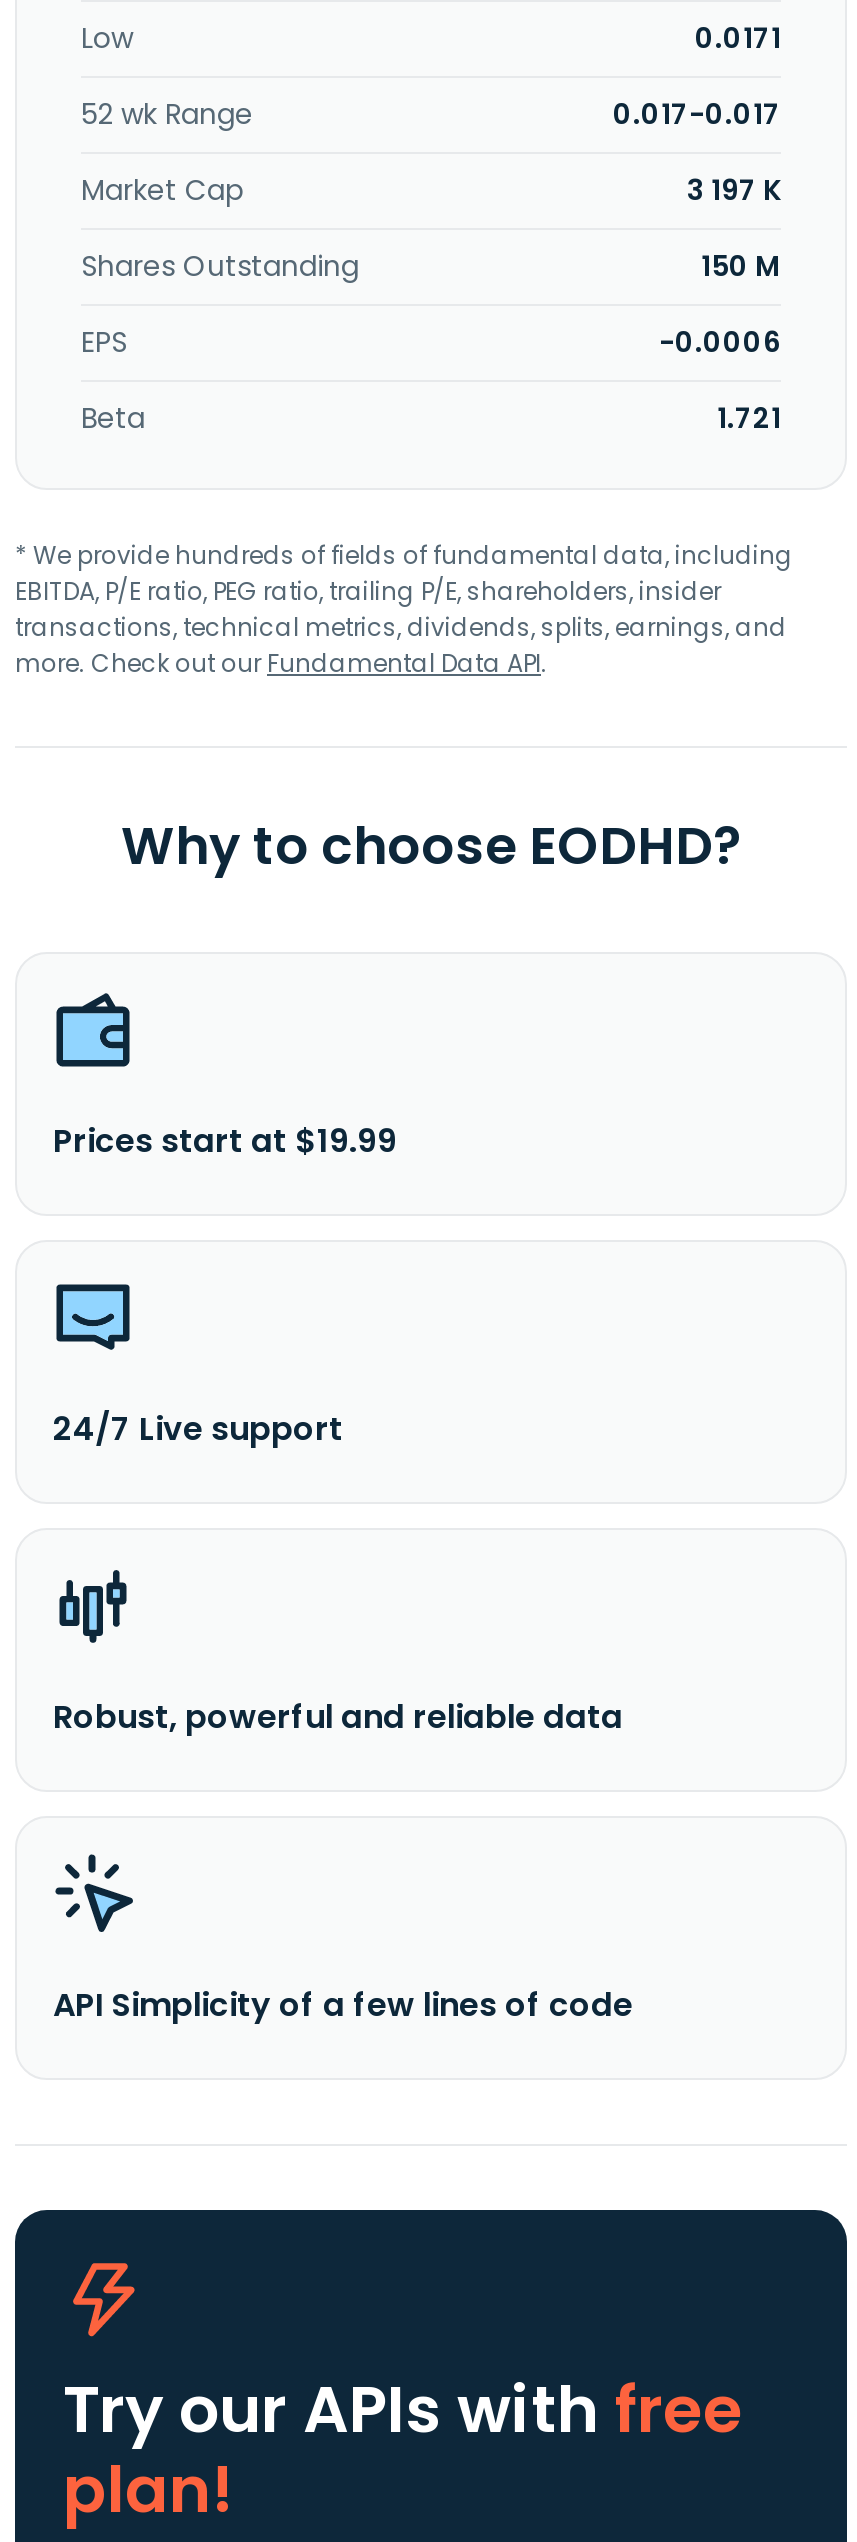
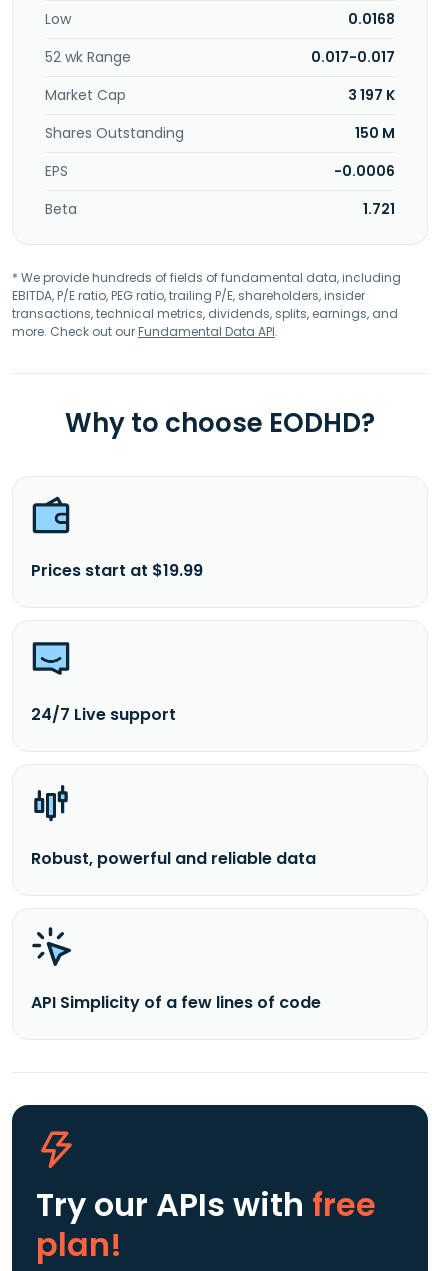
[695,18,781,58] 0.0171 -> [348,9,395,29] 0.0168

